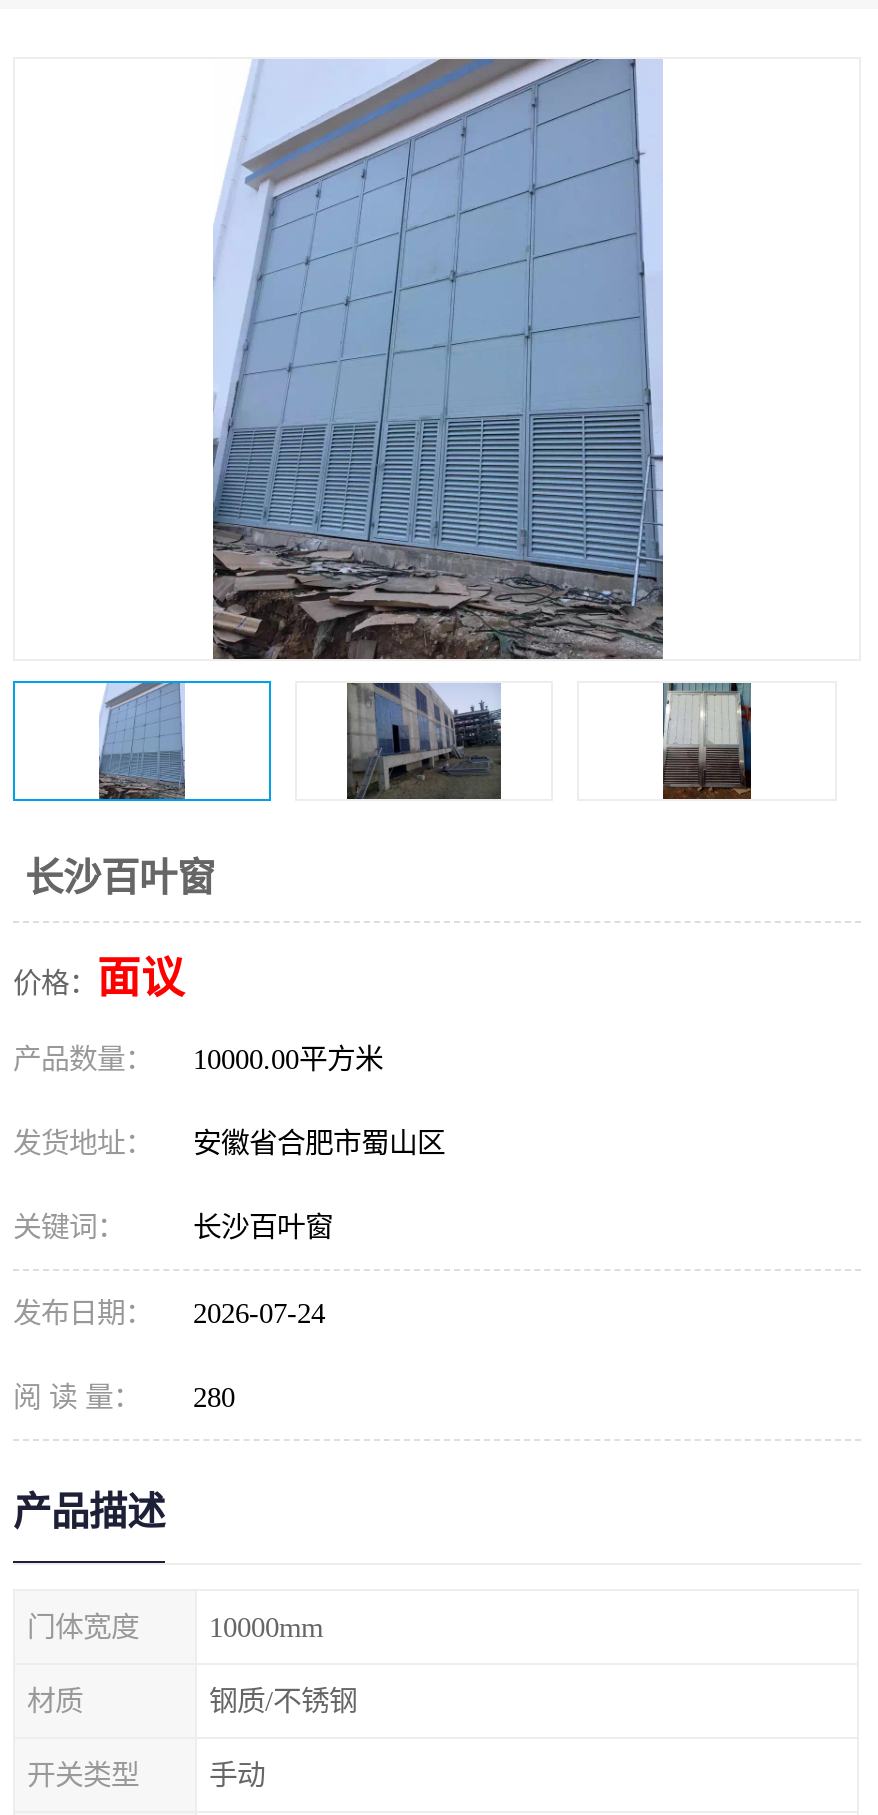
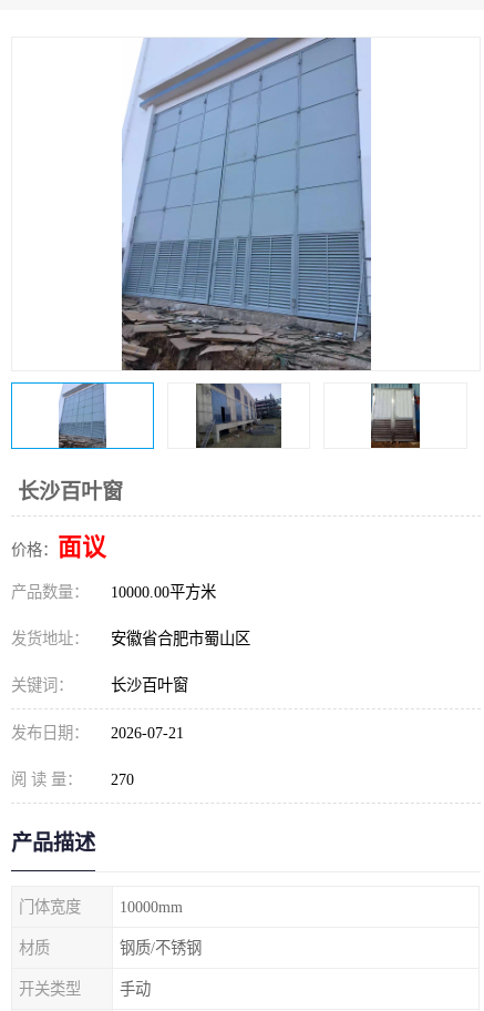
[13,1297,325,1329] 发布日期： 2026-07-24 -> [11,724,184,742] 发布日期： 2026-07-21
[13,1381,235,1413] 阅 读 量： 280 -> [11,770,134,788] 阅 读 量： 270

